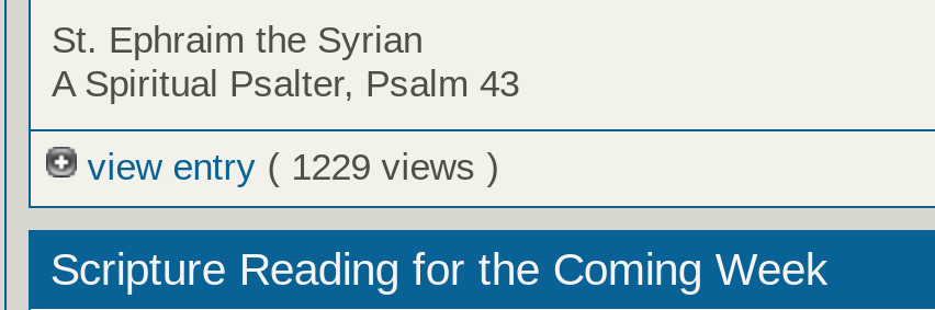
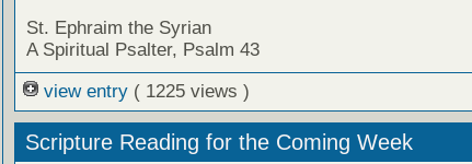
[76,146,500,188] view entry ( 1229 views ) -> [38,81,249,101] view entry ( 1225 views )

